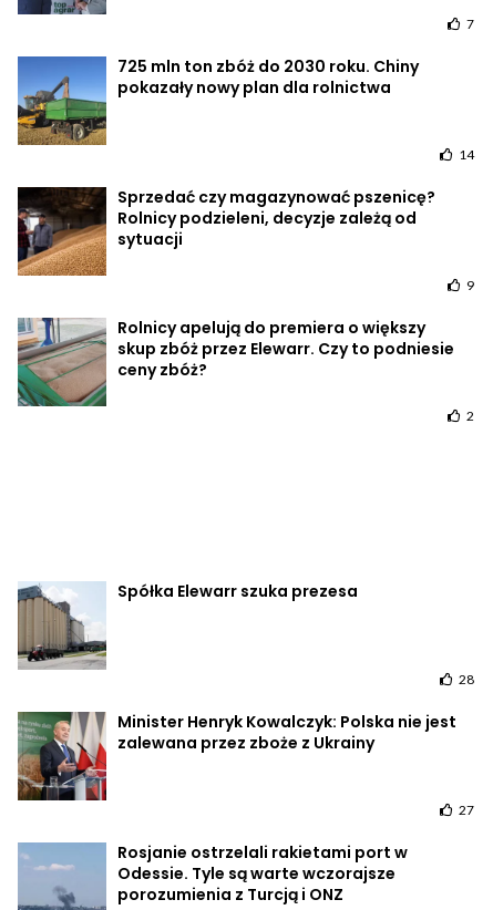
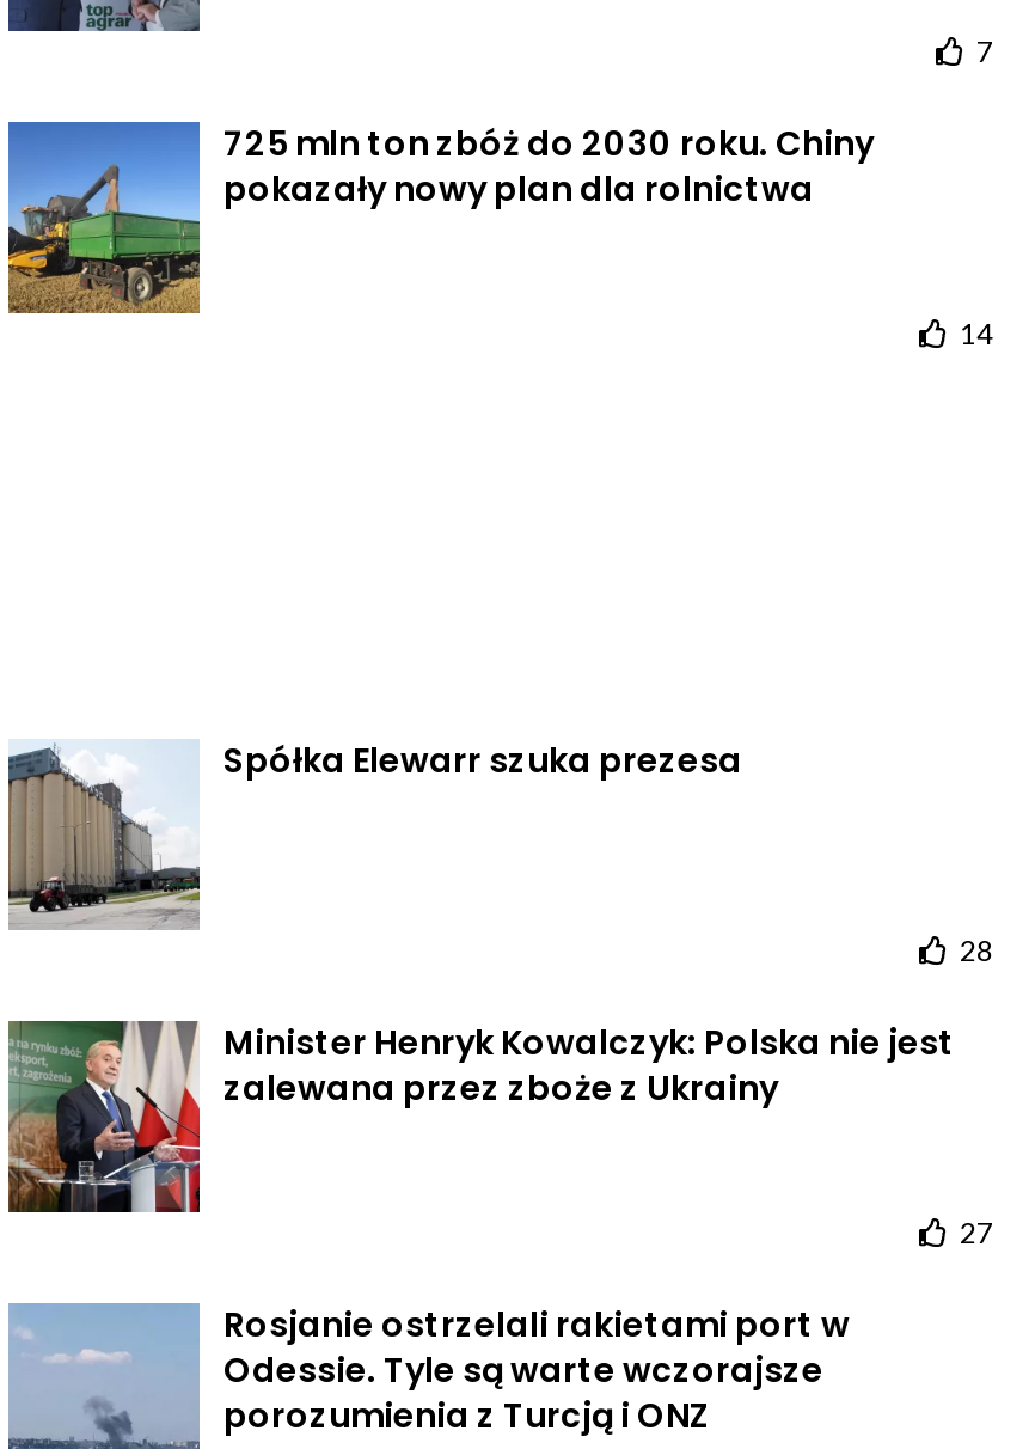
[17,186,474,424] [image] | Sprzedać czy magazynować pszenicę? | Rolnicy podzieleni, decyzje zależą od | sytuacji | 9 | Rolnicy apelują do premiera o większy | skup zbóż przez Elewarr. Czy to podniesie | ceny zbóż? | 2 -> none
[18,317,107,407] [image] -> none

